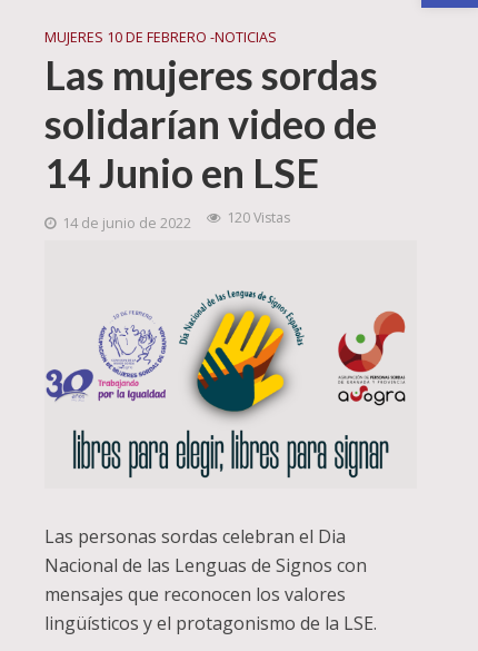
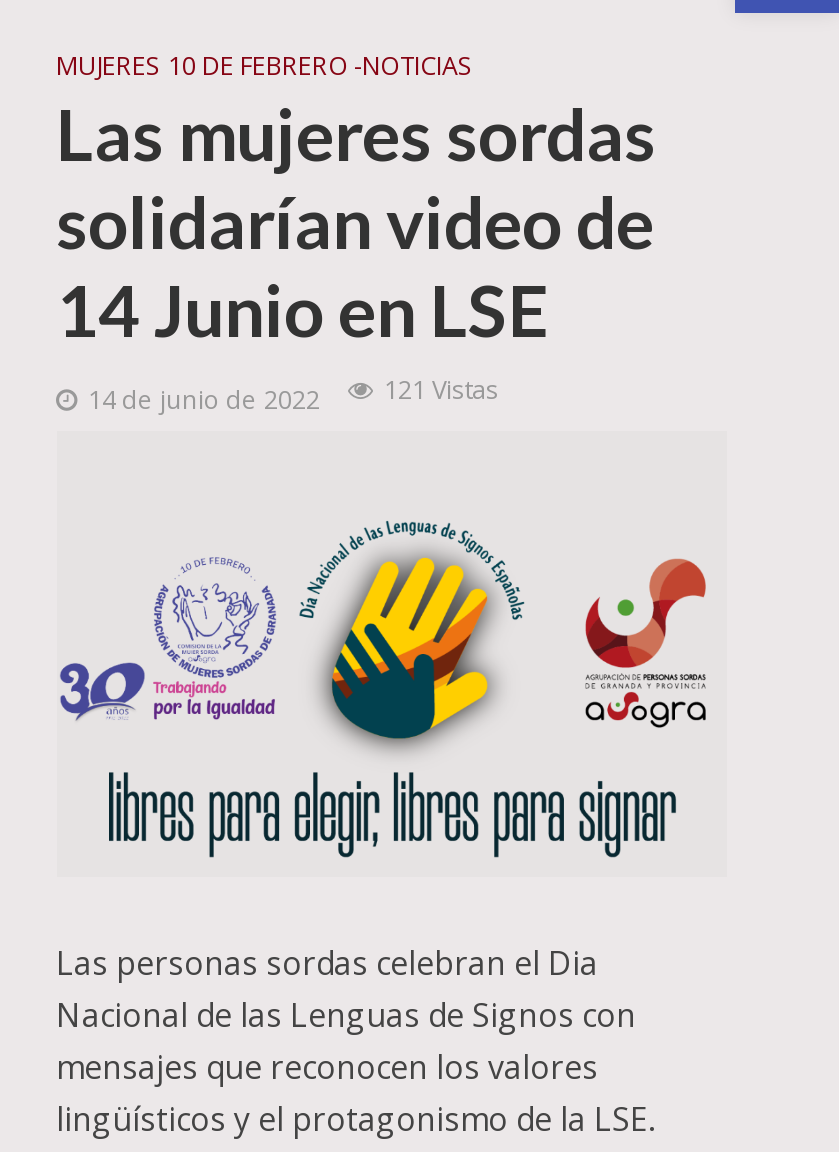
[62,208,290,233] 14 de junio de 2022 120 Vistas -> [88,373,498,417] 14 de junio de 2022 121 Vistas

